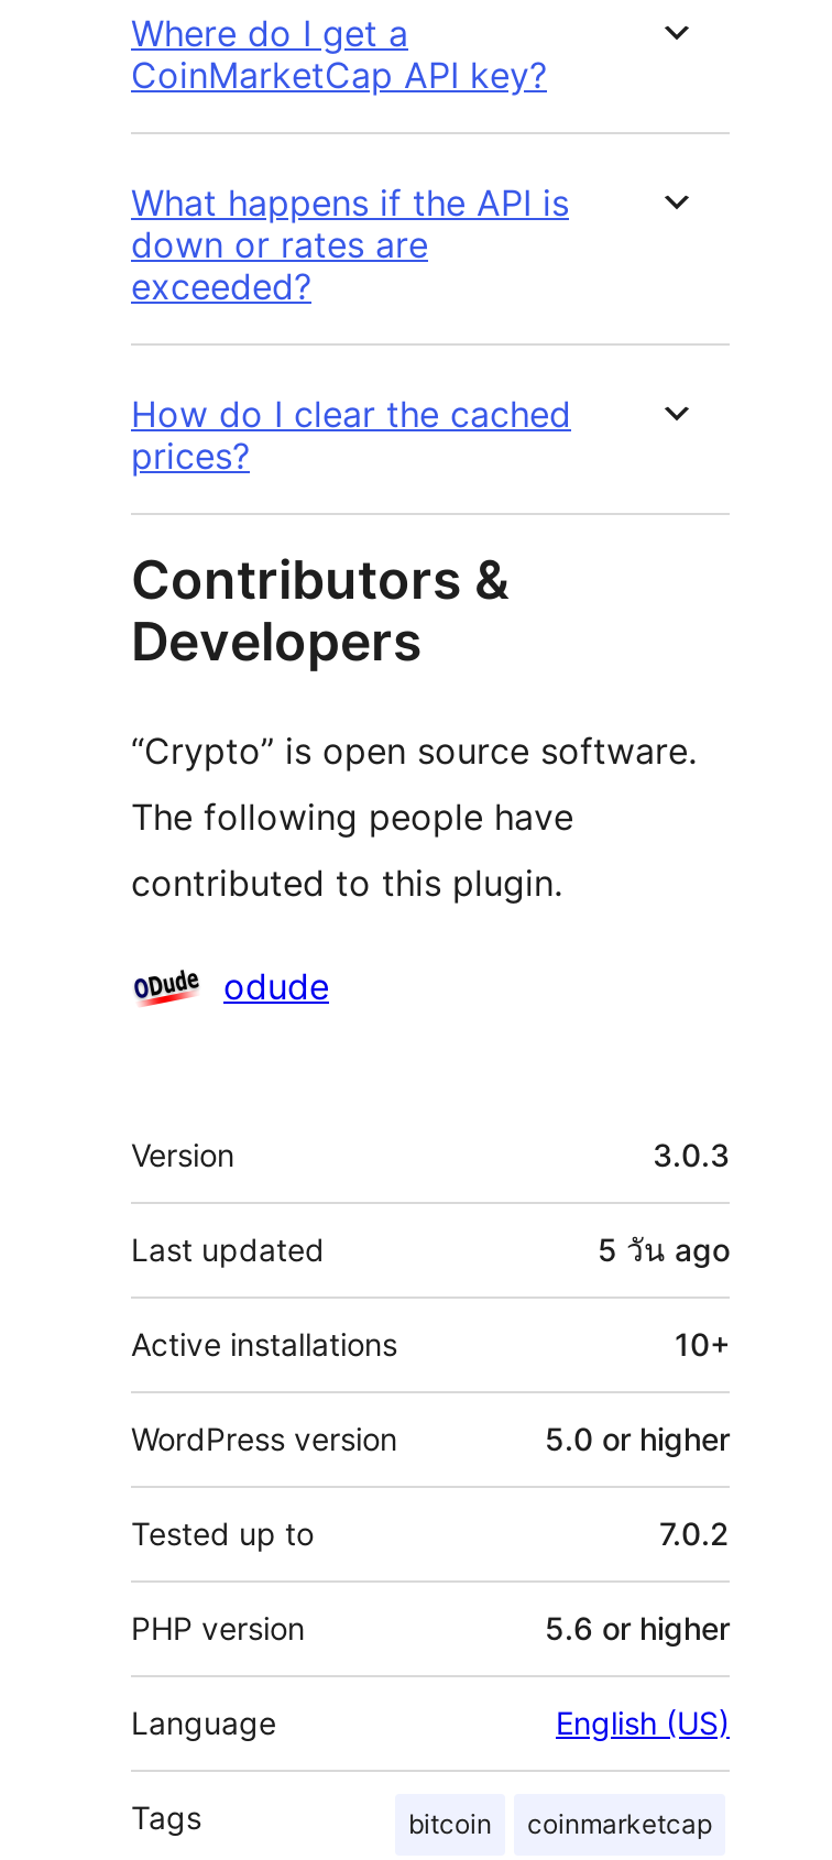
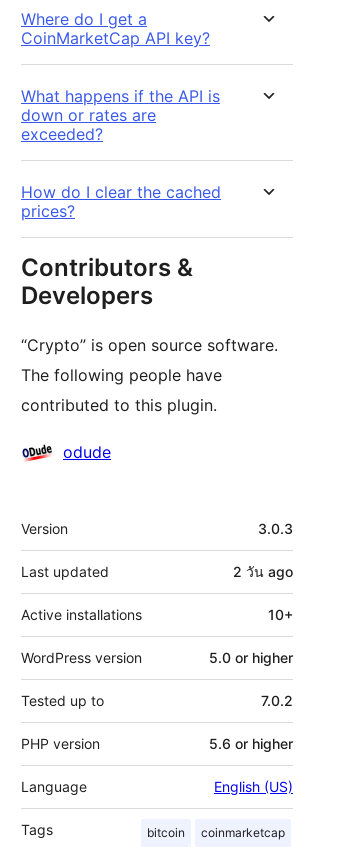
[598,1231,730,1269] 5 วันago -> [233,563,293,580] 2 วันago

